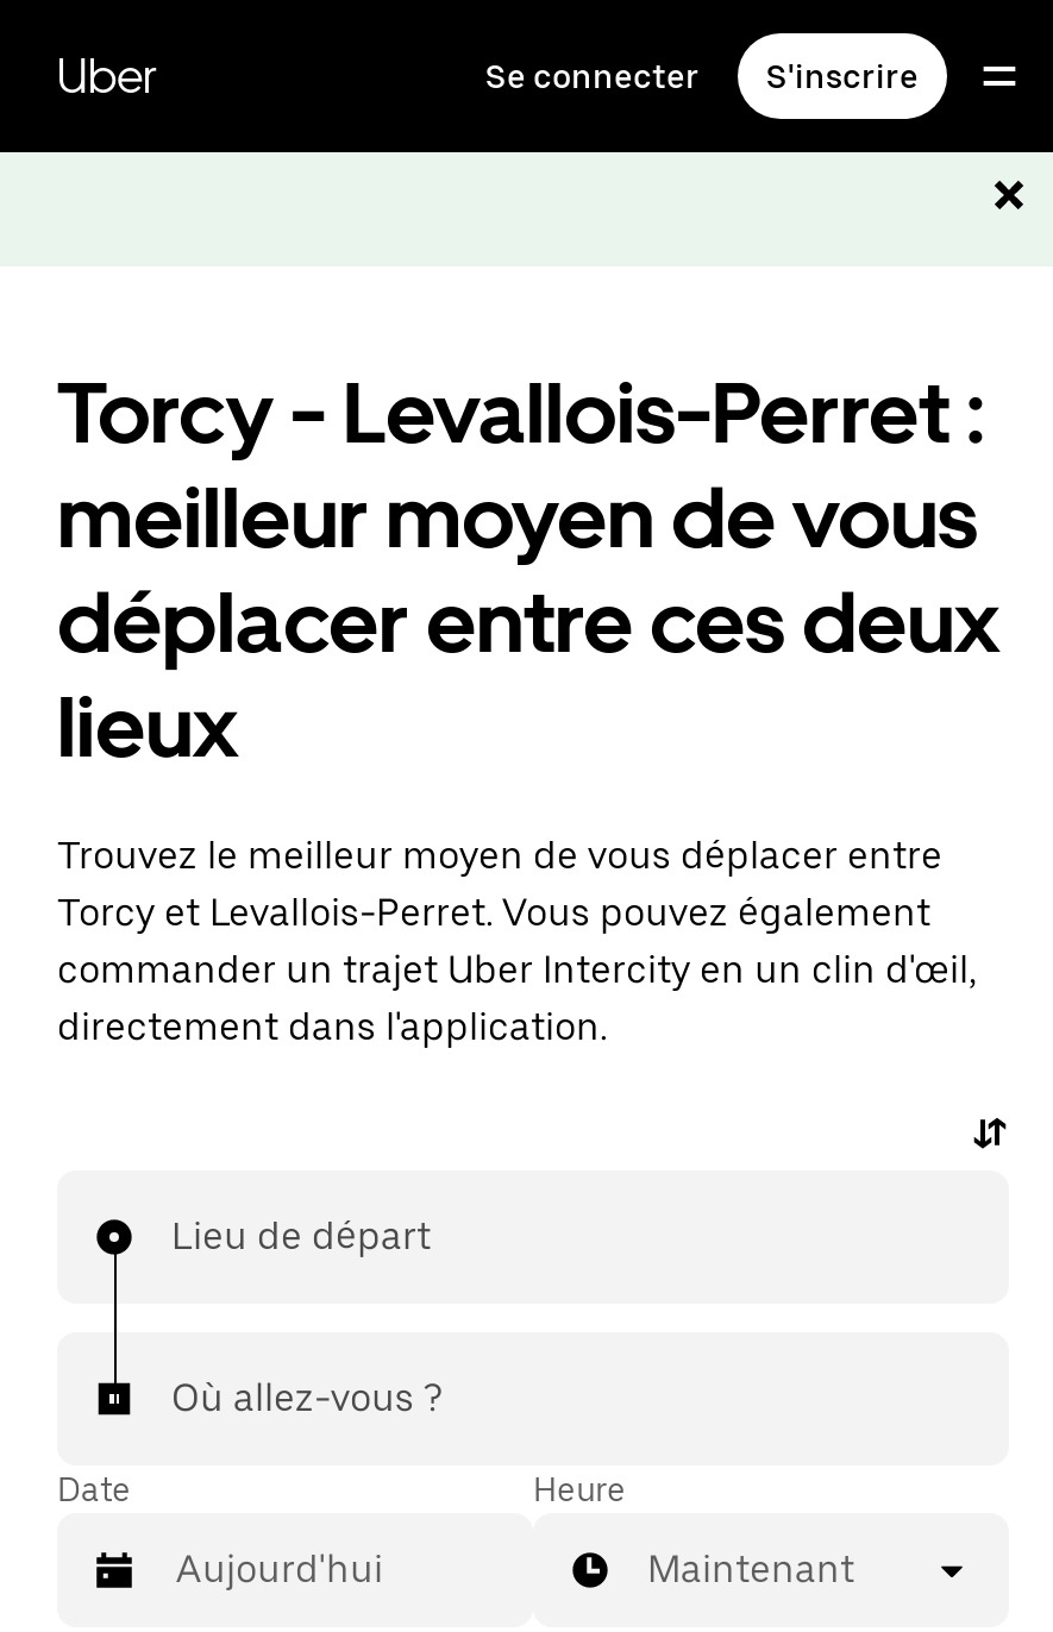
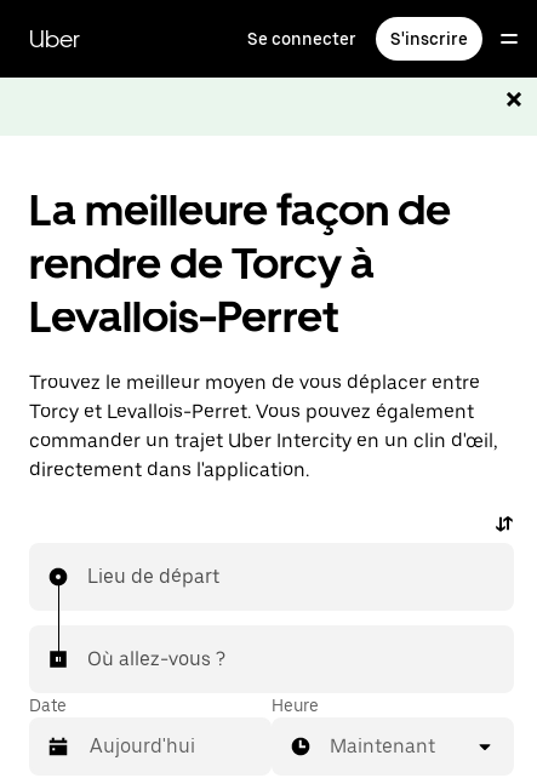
[57,362,999,778] Torcy - Levallois-Perret : | meilleur moyen de vous | déplacer entre ces deux | lieux -> [29,184,451,343] La meilleure façon de | rendre de Torcy à | Levallois-Perret

